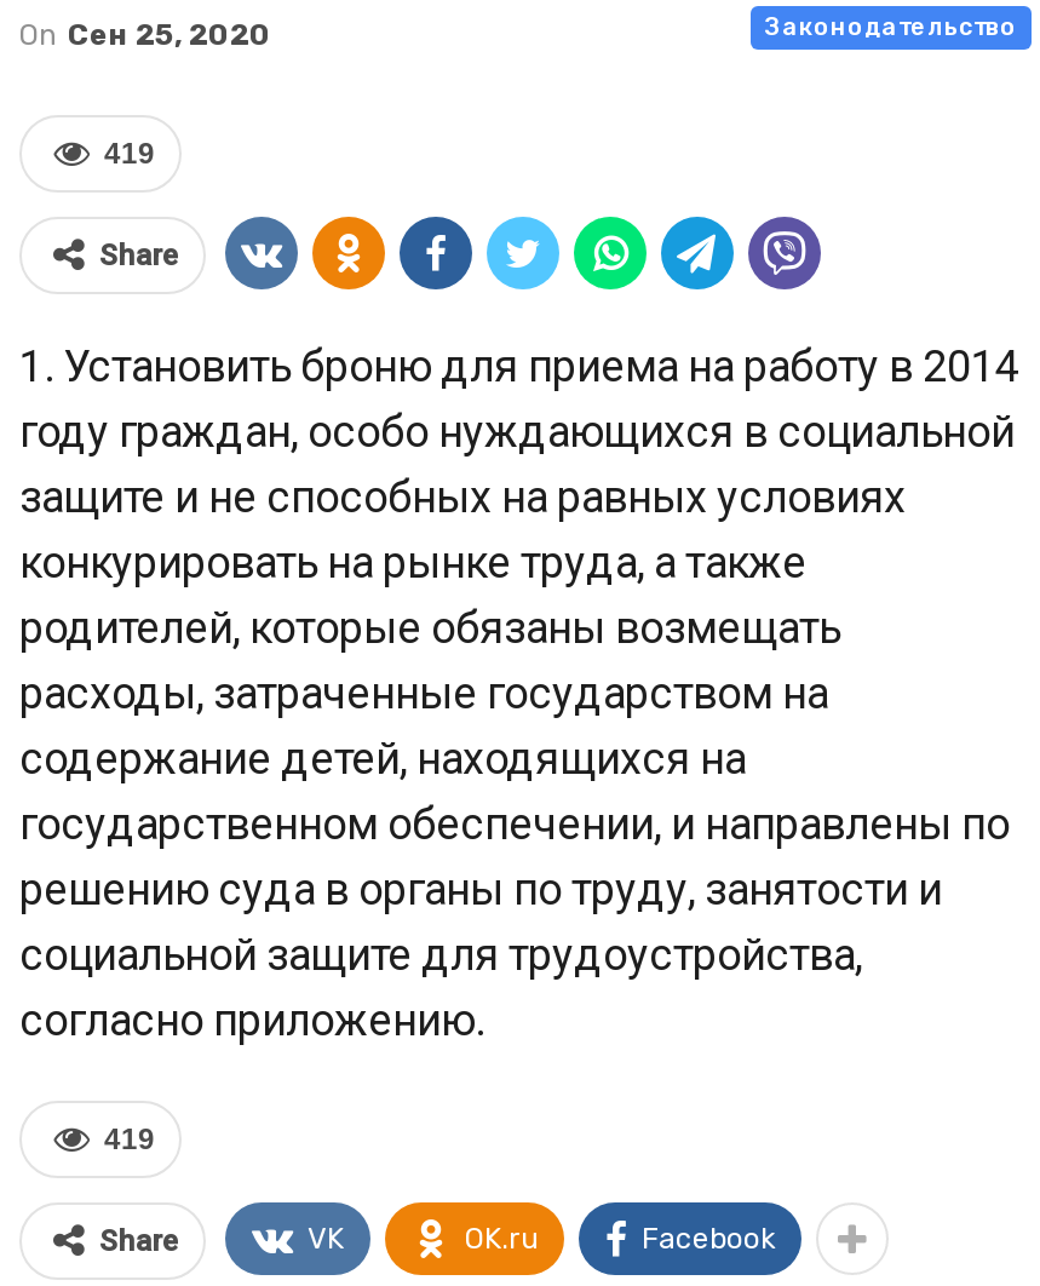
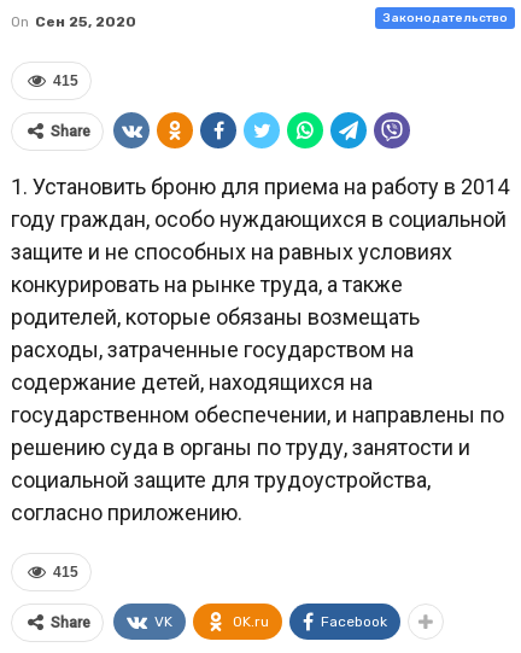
[104,137,155,171] 419 -> [53,72,78,89] 415
[104,1123,155,1156] 419 -> [53,564,78,581] 415

